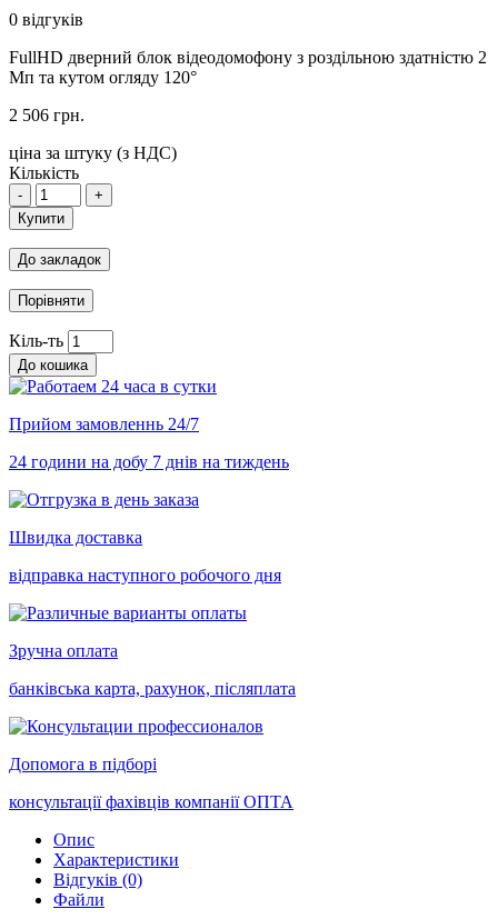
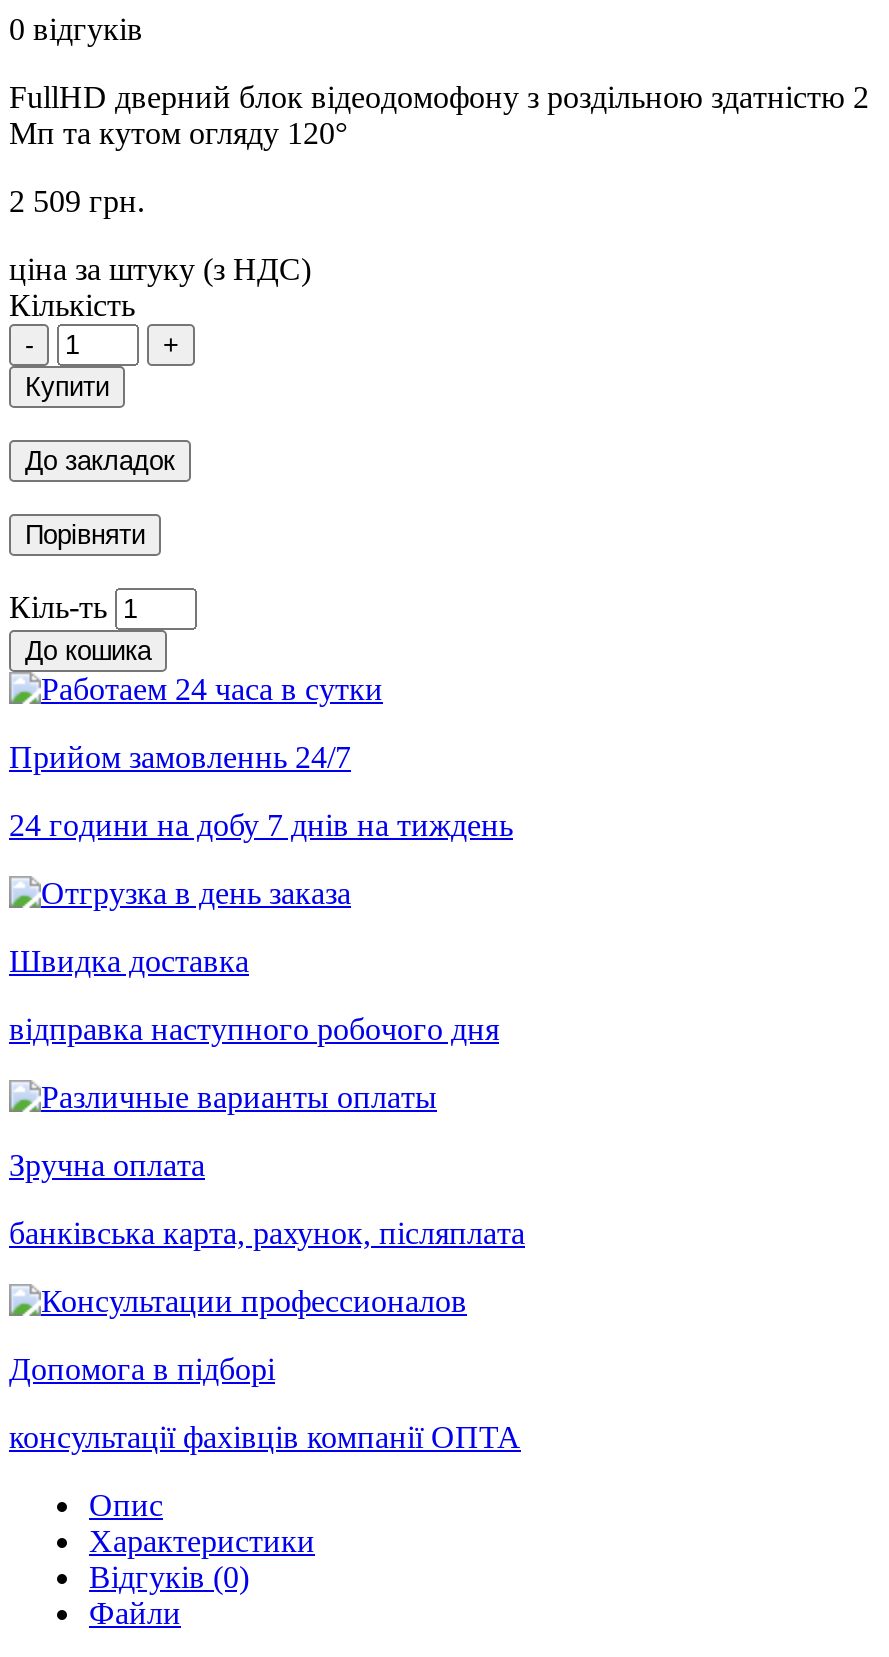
[9,105,84,124] 2 506 грн. -> [9,184,145,218] 2 509 грн.

